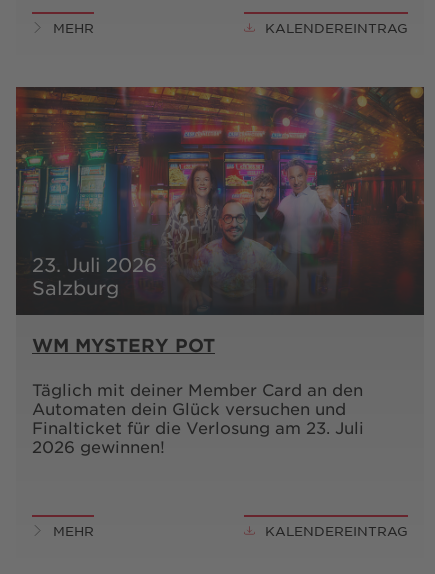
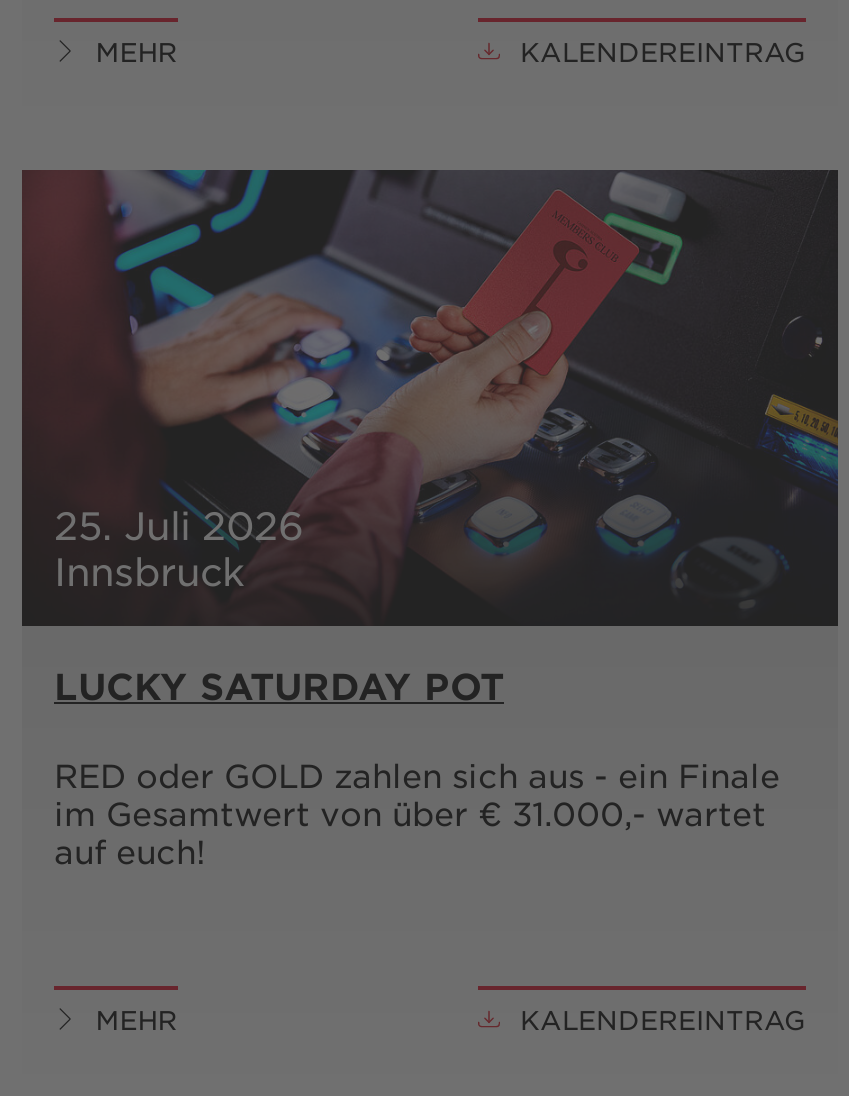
[15,86,425,315] [image] | 23. Juli 2026 | Salzburg -> [22,167,840,611] [image] | 25. Juli 2026 | Innsbruck
[32,334,215,356] WM MYSTERY POT -> [54,663,504,707] LUCKY SATURDAY POT
[32,379,364,456] Täglich mit deiner Member Card an den | Automaten dein Glück versuchen und | Finalticket für die Verlosung am 23. Juli | 2026 gewinnen! -> [54,753,780,869] RED oder GOLD zahlen sich aus - ein Finale | im Gesamtwert von über € 31.000,- wartet | auf euch!

